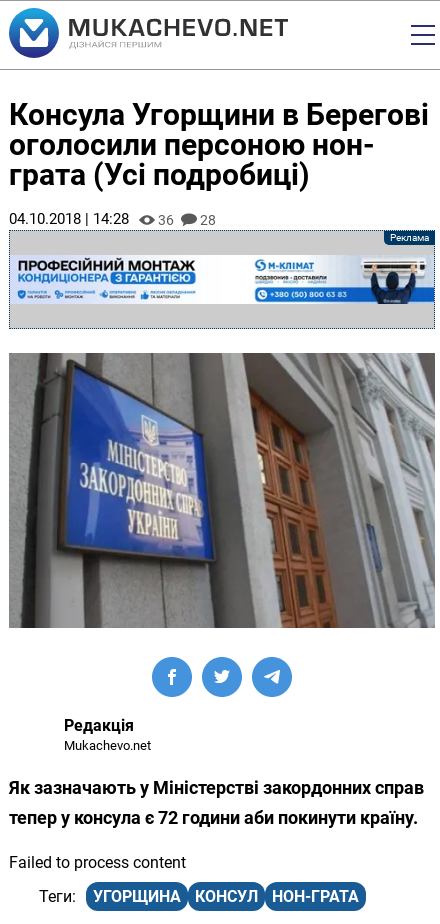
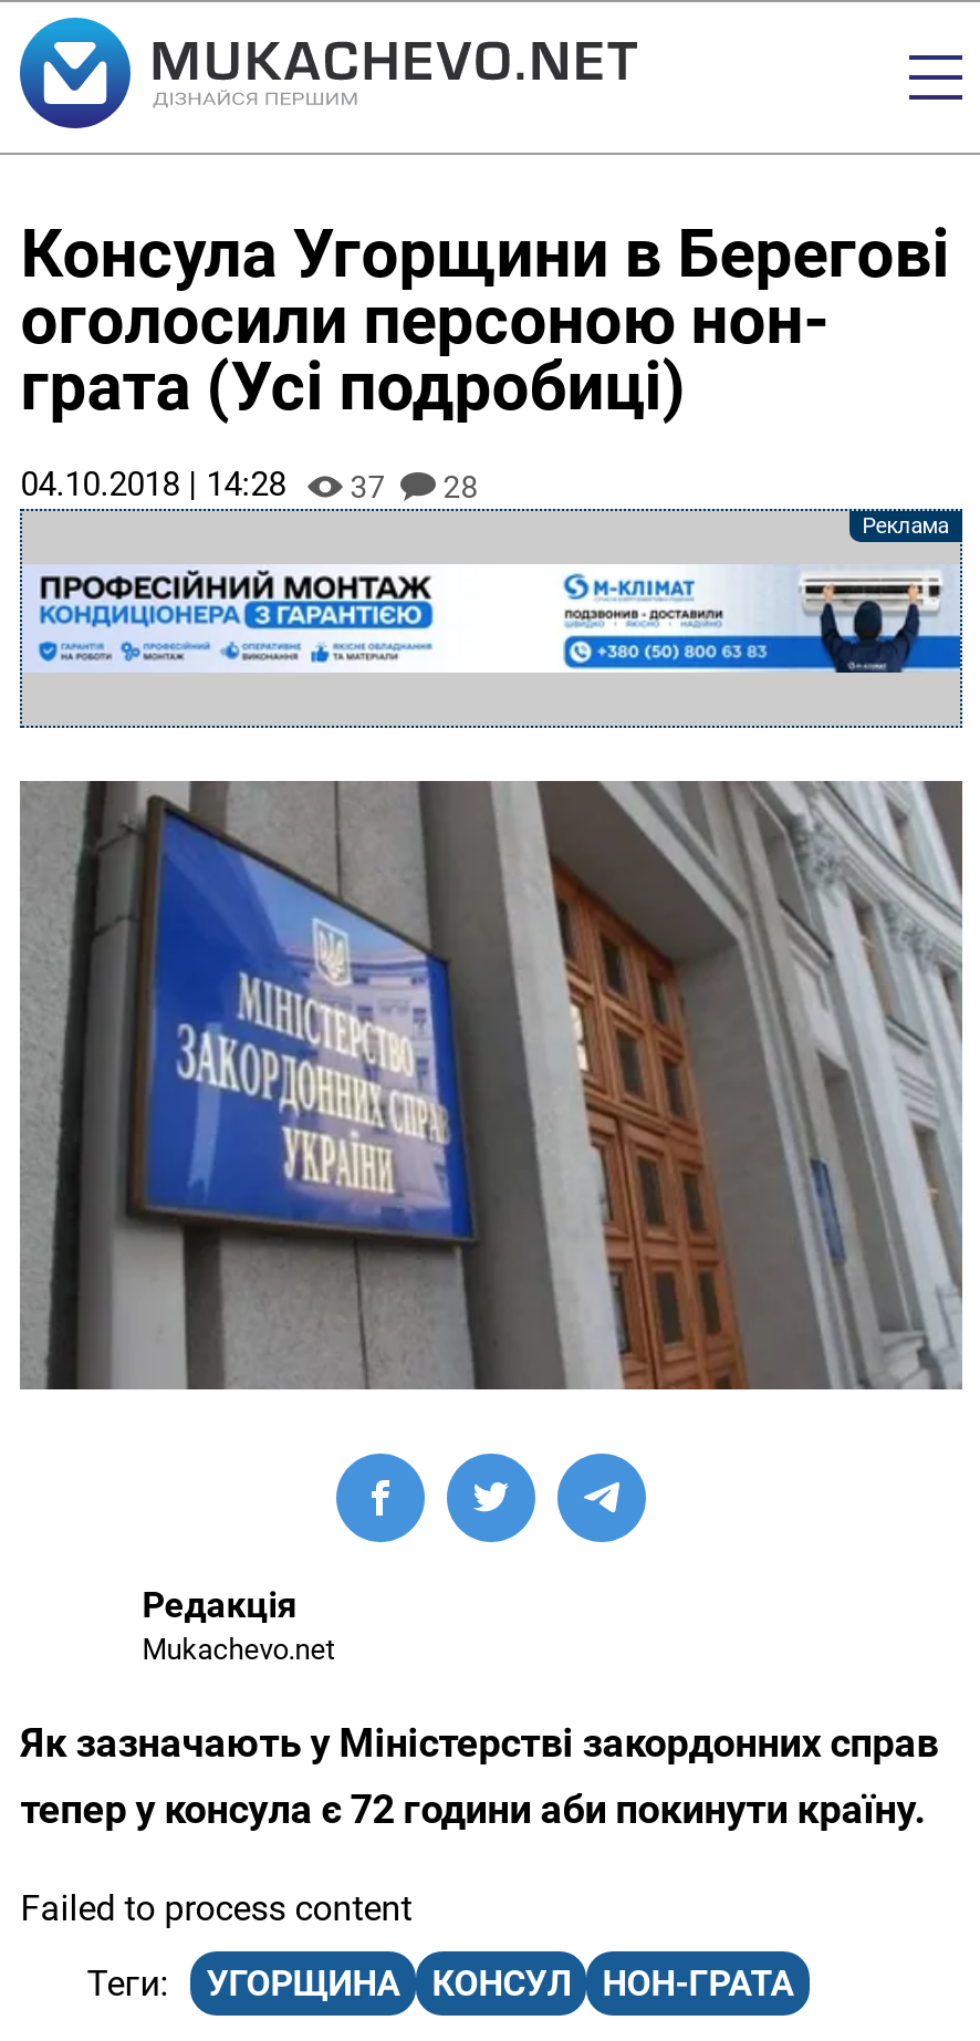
[158,212,174,228] 36 -> [350,469,385,504] 37

